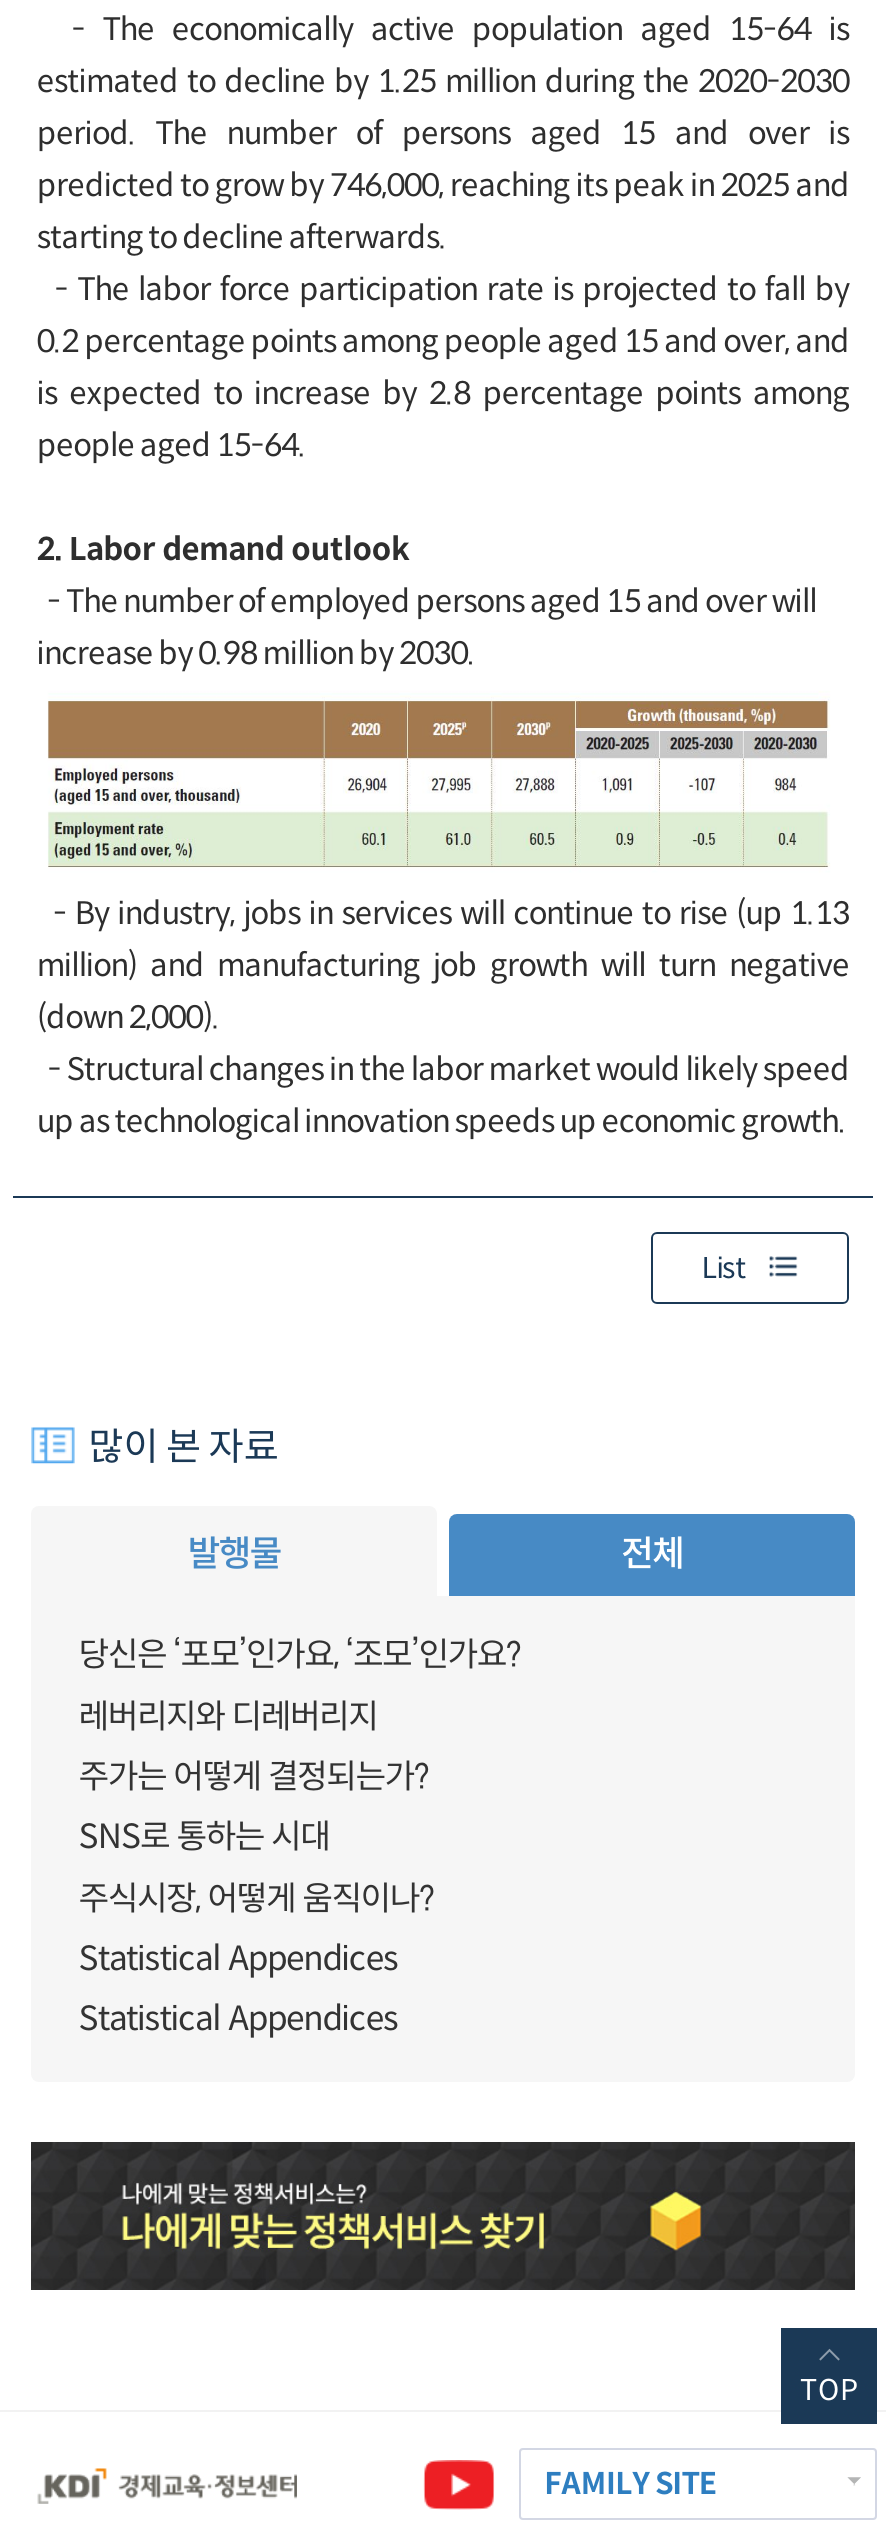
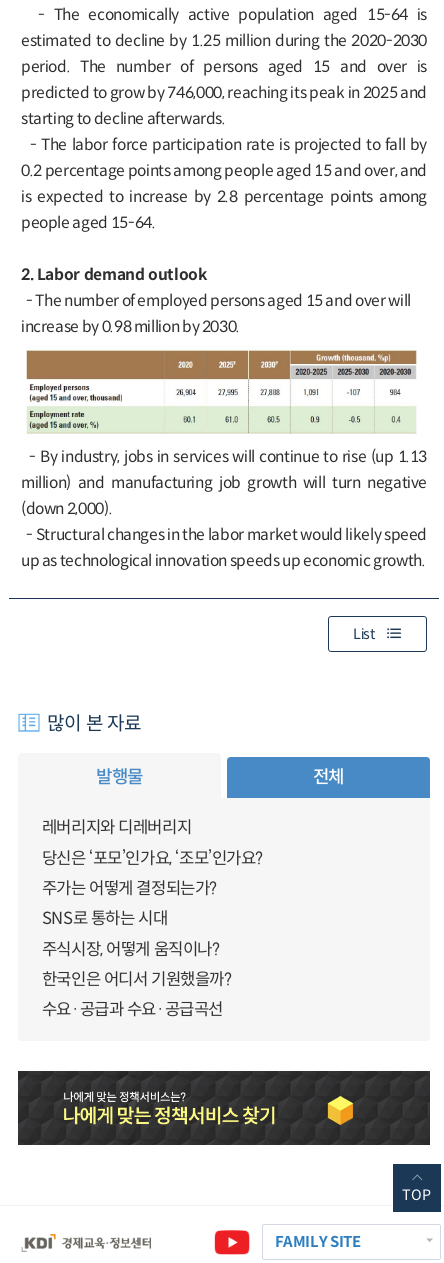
moved [79,1635,521,1677] -> [42,848,263,869]: 당신은 ‘포모’인가요, ‘조모’인가요?
moved [79,1695,377,1737] -> [42,817,191,838]: 레버리지와 디레버리지
[79,1938,398,2040] Statistical Appendices | Statistical Appendices -> [42,969,231,1020] 한국인은 어디서 기원했을까? | 수요·공급과 수요·공급곡선

